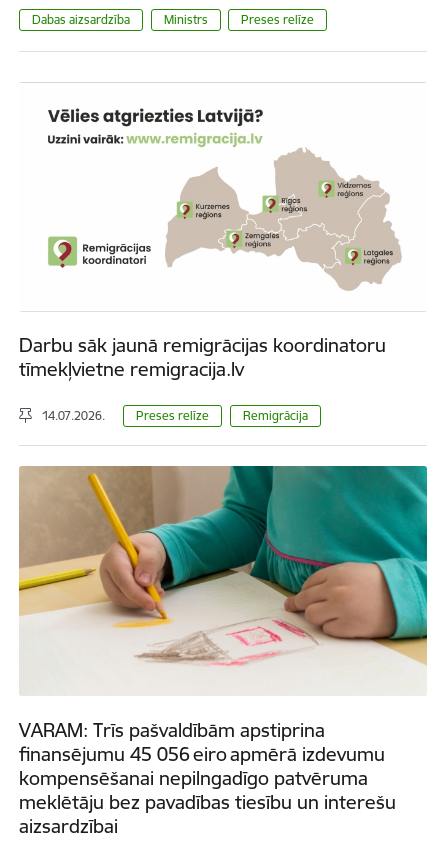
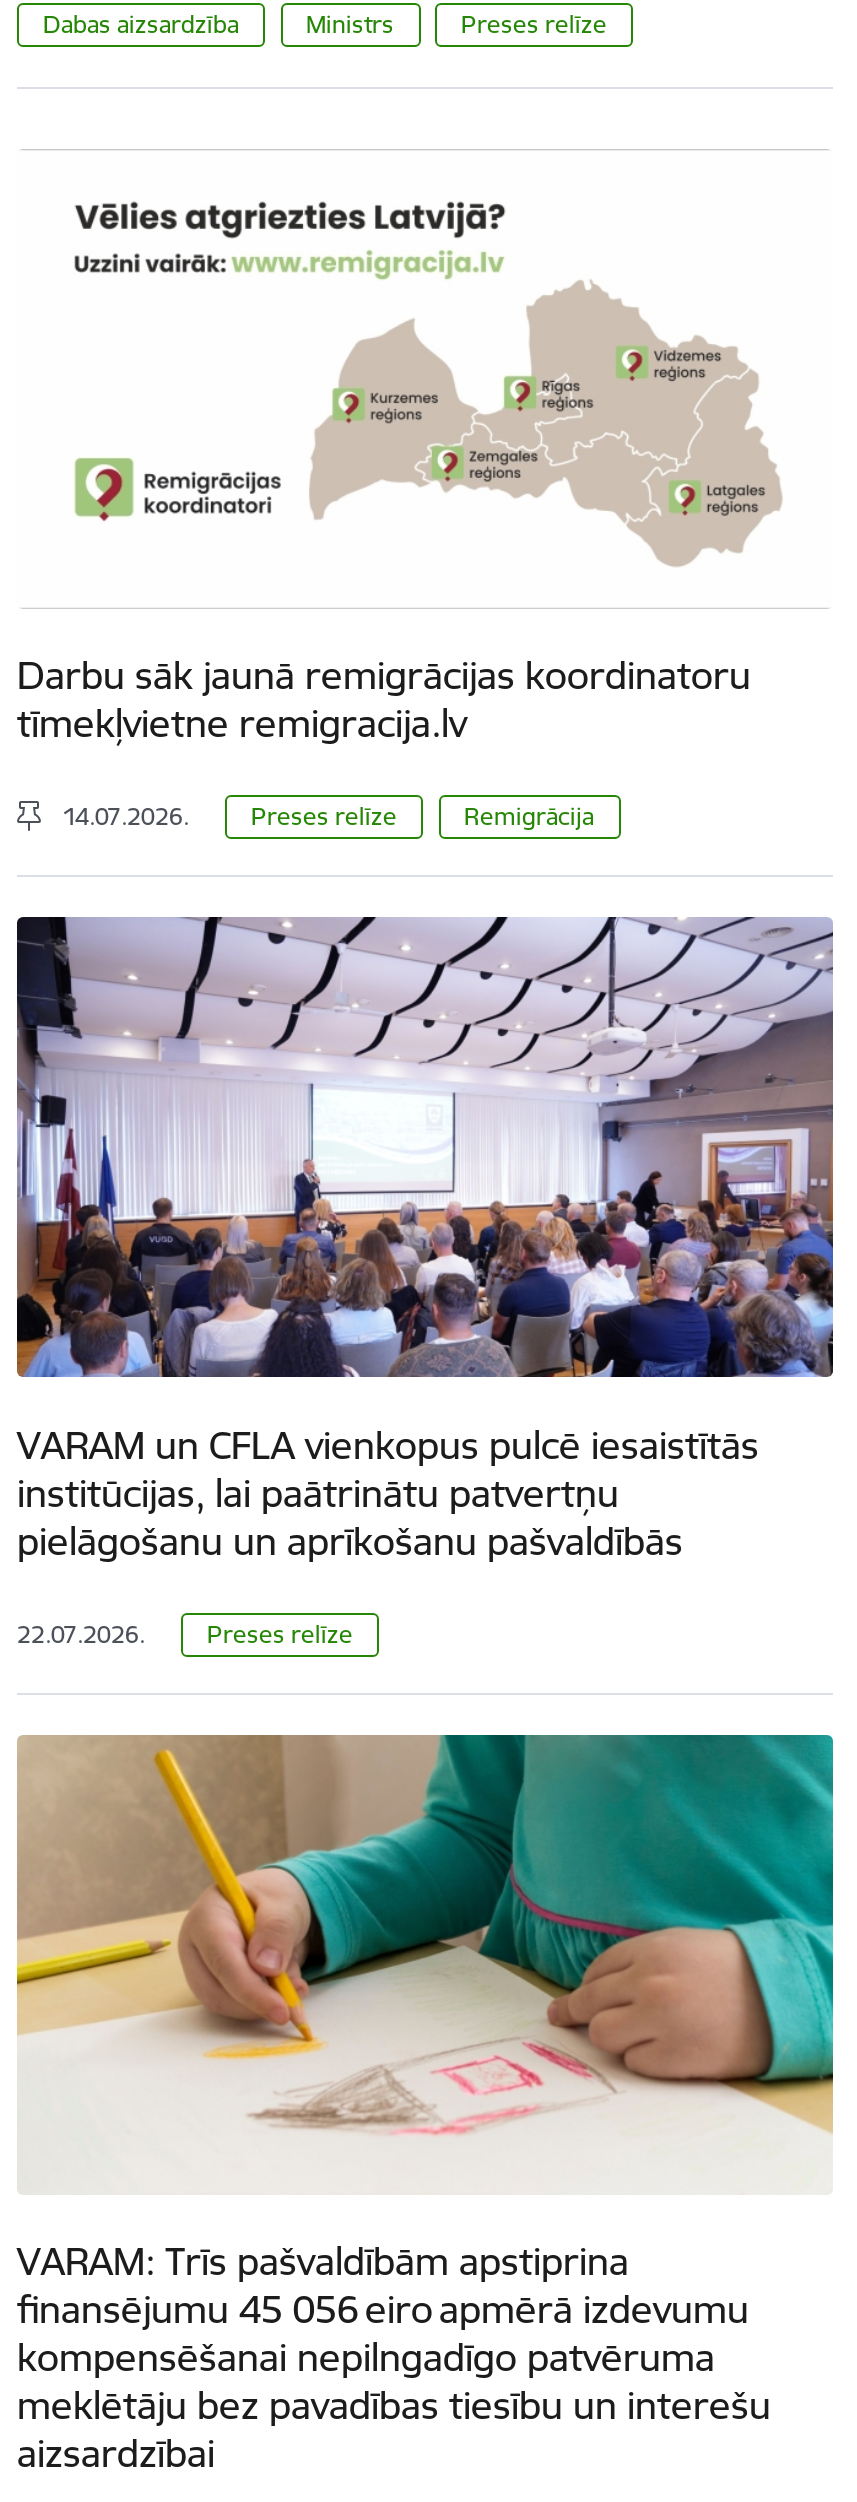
none -> [15,915,835,1648] [image] | VARAM un CFLA vienkopus pulcē iesaistītās | institūcijas, lai paātrinātu patvertņu | pielāgošanu un aprīkošanu pašvaldībās | 22.07.2026. | Preses relīze

